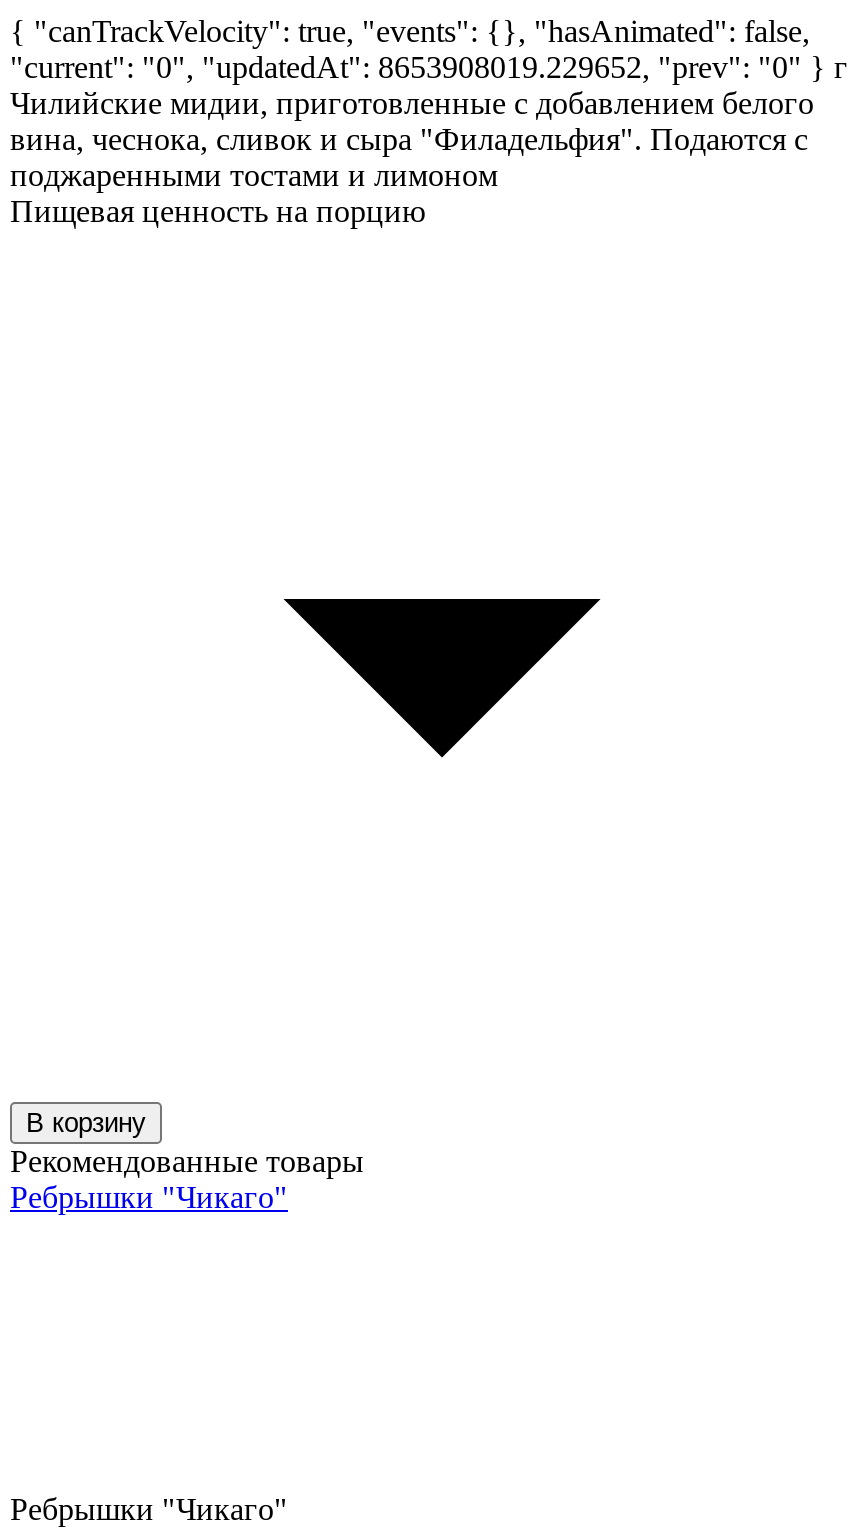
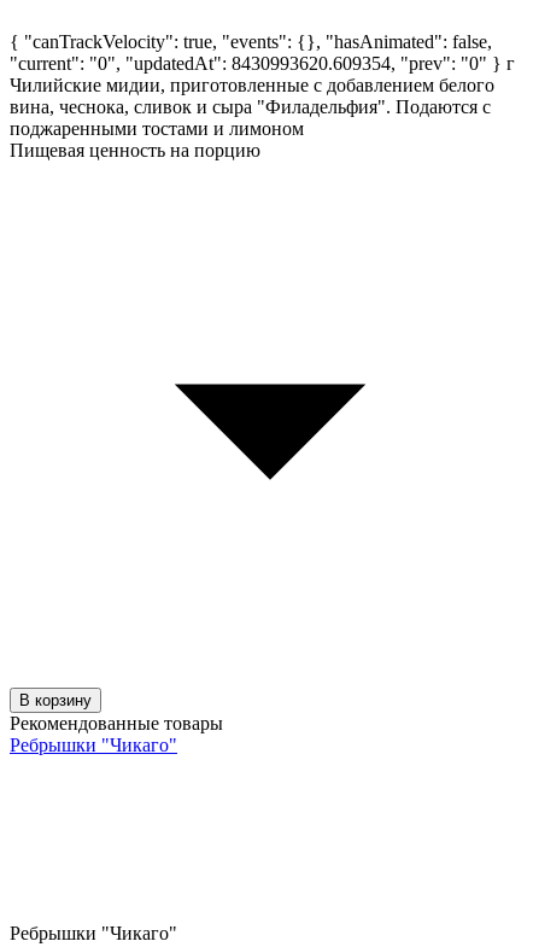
[10,49,848,83] "current": "0", "updatedAt": 8653908019.229652, "prev": "0" } г -> [10,53,515,73] "current": "0", "updatedAt": 8430993620.609354, "prev": "0" } г

